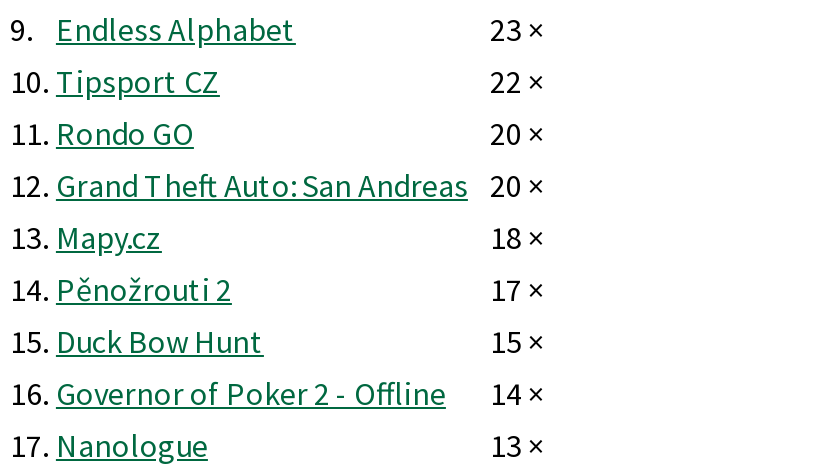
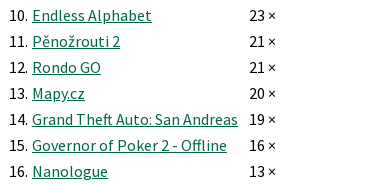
[10,8,296,48] 9. Endless Alphabet -> [9,5,152,25] 10. Endless Alphabet
[10,60,544,204] 10. Tipsport CZ | 22 × | 11. Rondo GO | 20 × | 12. Grand Theft Auto: San Andreas 20 × -> [9,31,276,77] 11. Pěnožrouti 2 | 21 × | 12. Rondo GO | 21 ×
[10,216,544,464] 18 × | 14. Pěnožrouti 2 | 17 × | 15. Duck Bow Hunt | 15 × | 16. Governor of Poker 2 - Offline | 14 × | 17. Nanologue -> [9,83,276,181] 20 × | 14. Grand Theft Auto: San Andreas 19 × | 15. Governor of Poker 2 - Offline | 16 × | 16. Nanologue

